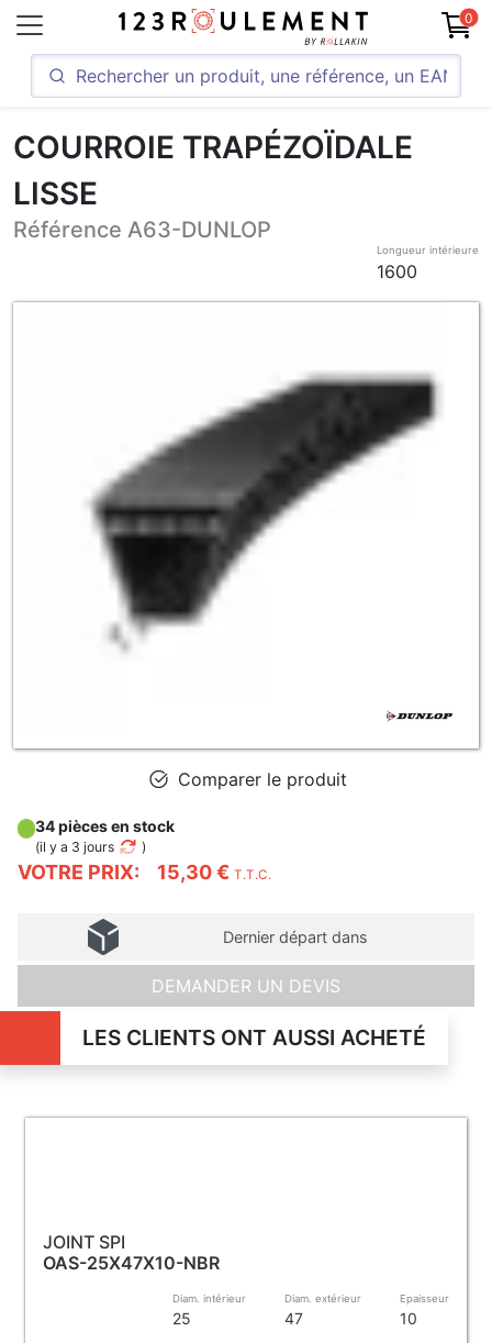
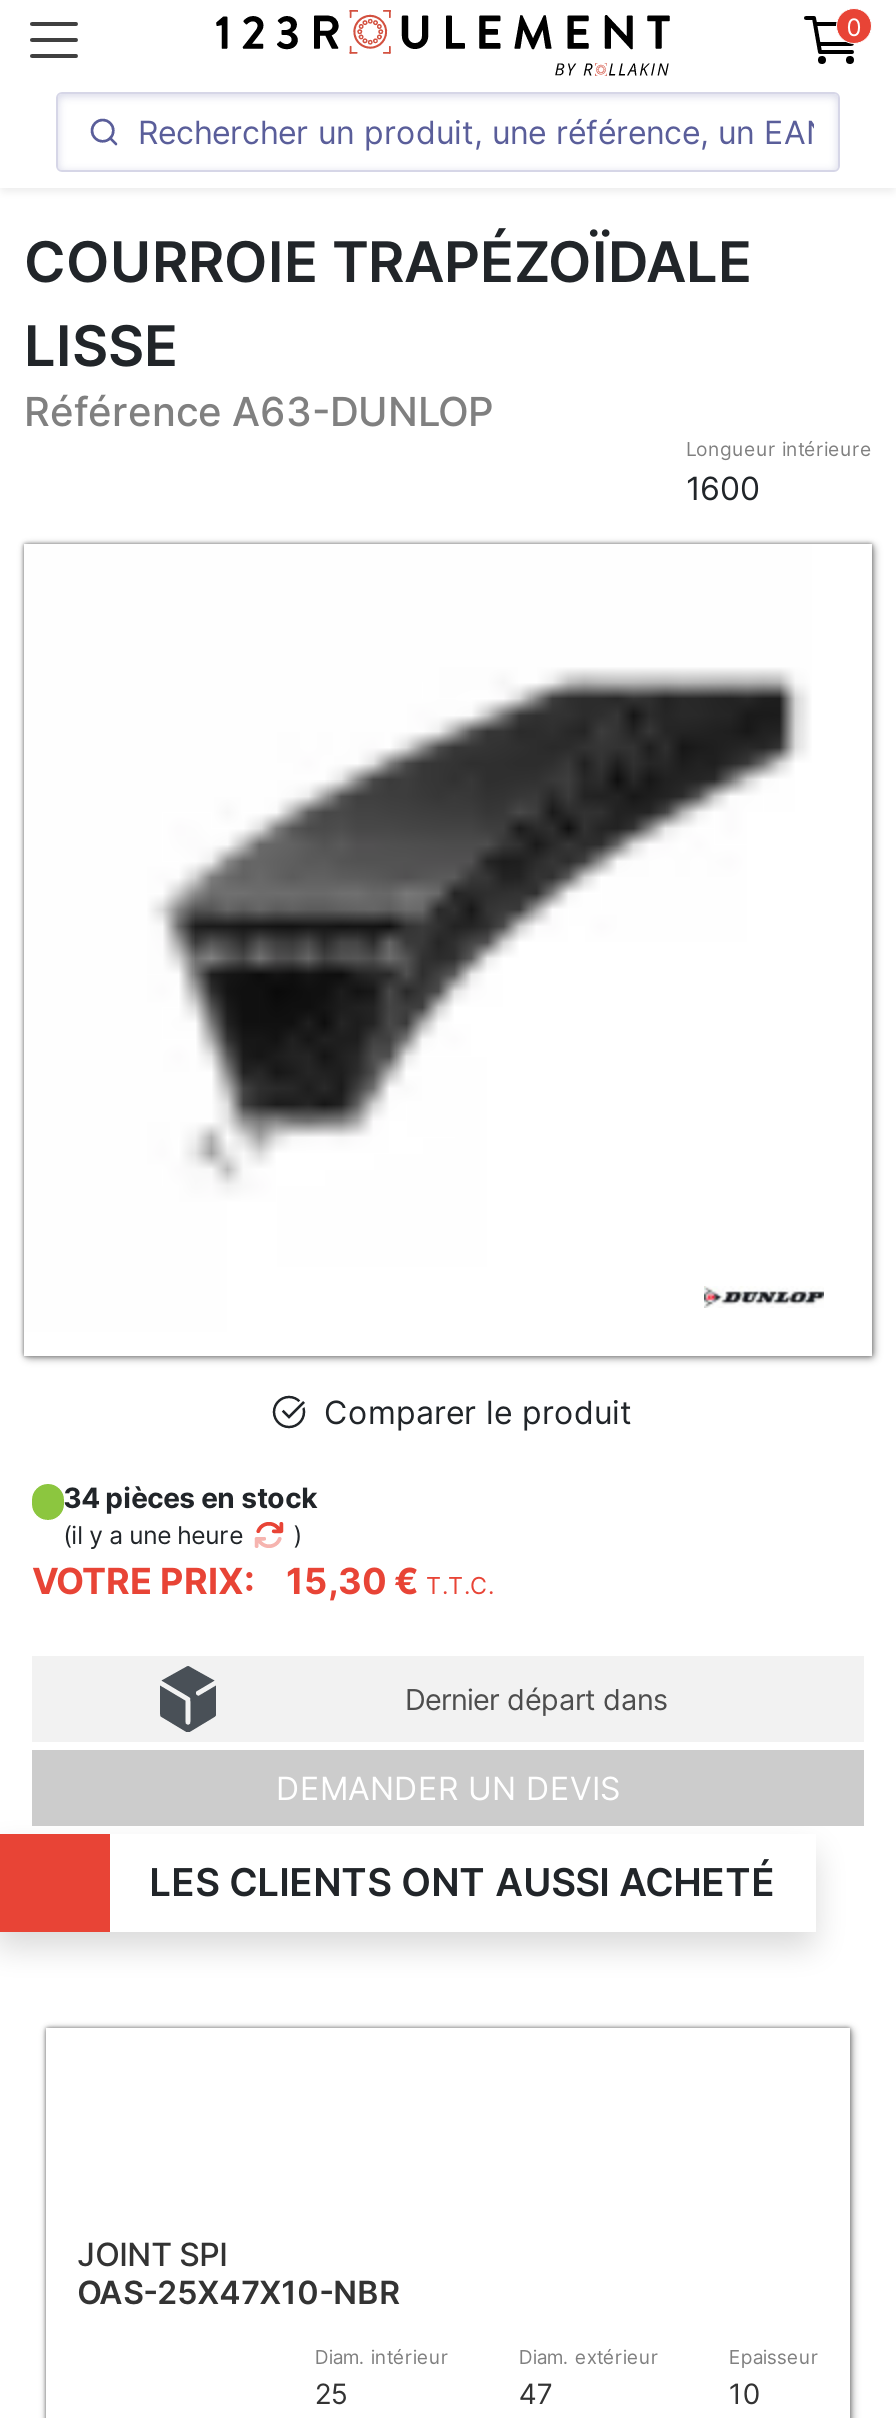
[35,839,114,855] (il y a 3 jours -> [63,1520,243,1550] (il y a une heure

